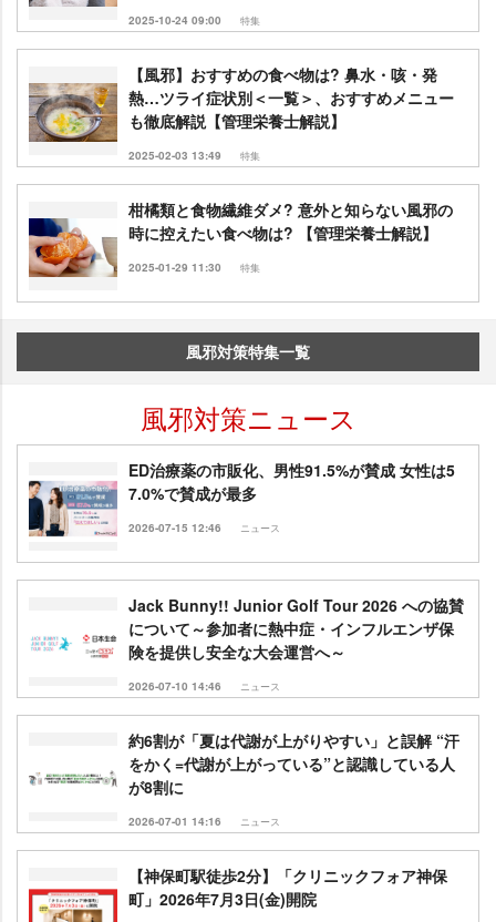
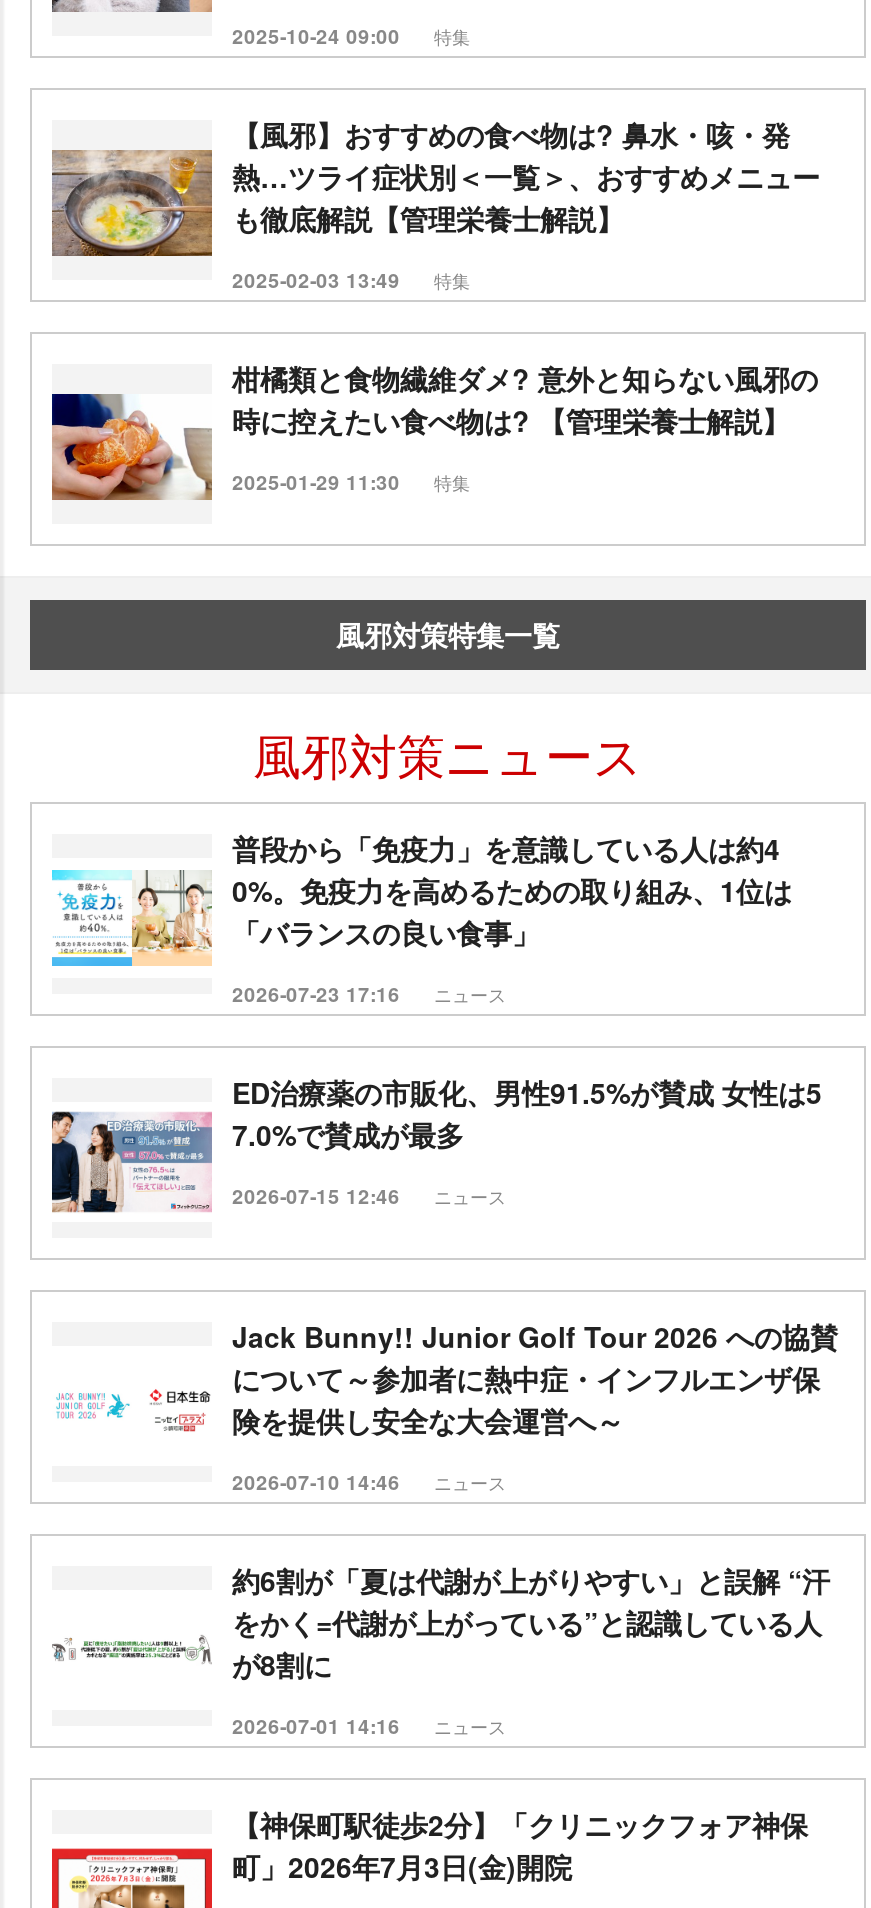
none -> [50,828,792,1008] [image] | 普段から「免疫力」を意識している人は約4 | 0%。免疫力を高めるための取り組み、1位は | 「バランスの良い食事」 | 2026-07-23 17:16 | ニュース

